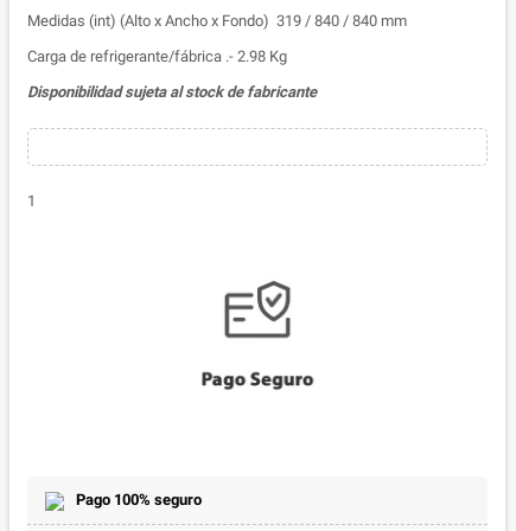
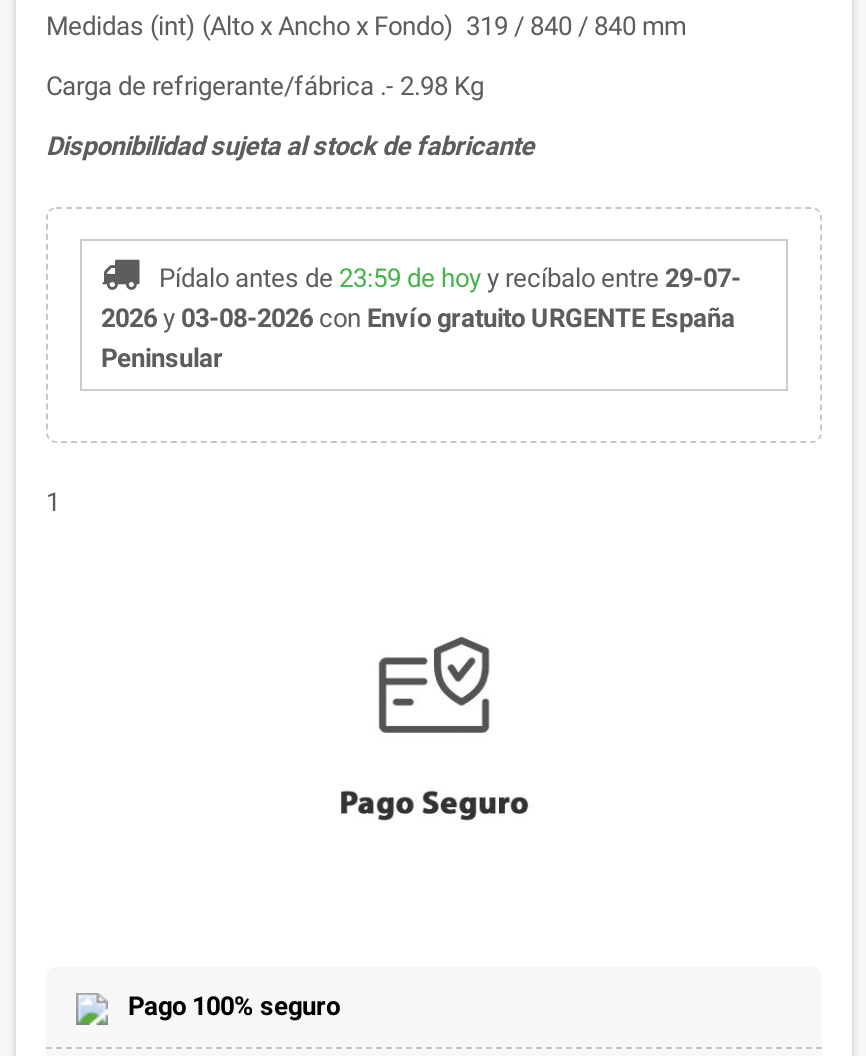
none -> [101,262,741,372] Pídalo antes de 23:59 de hoy y recíbalo entre 29-07- | 2026 y 03-08-2026 con Envío gratuito URGENTE España | Peninsular

